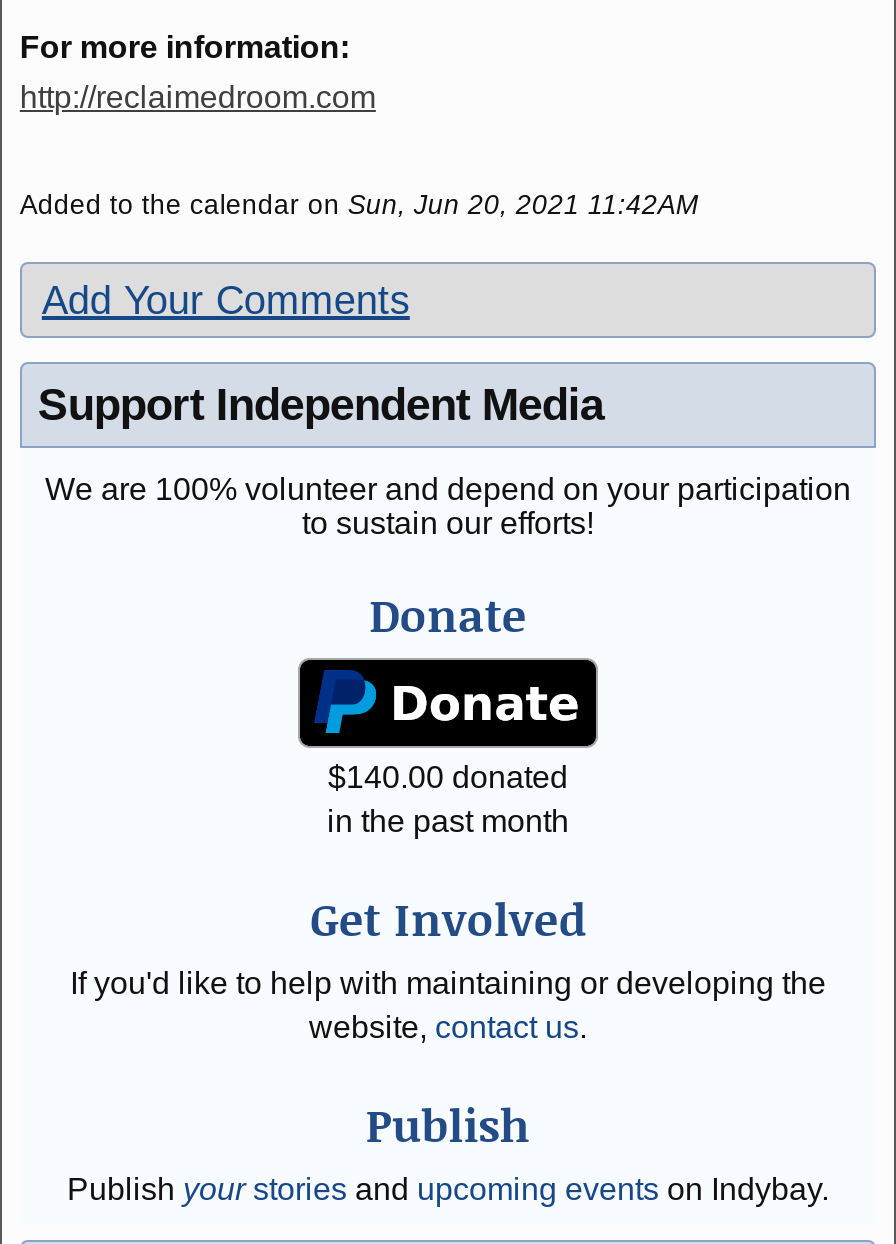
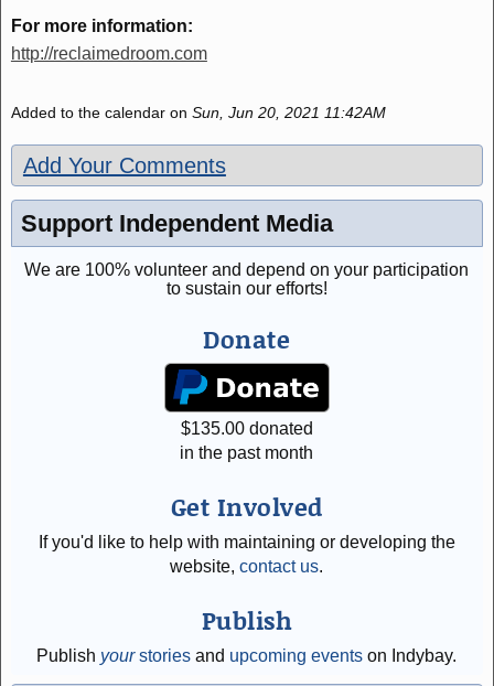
[328,760,568,794] $140.00 donated -> [181,419,313,438] $135.00 donated

